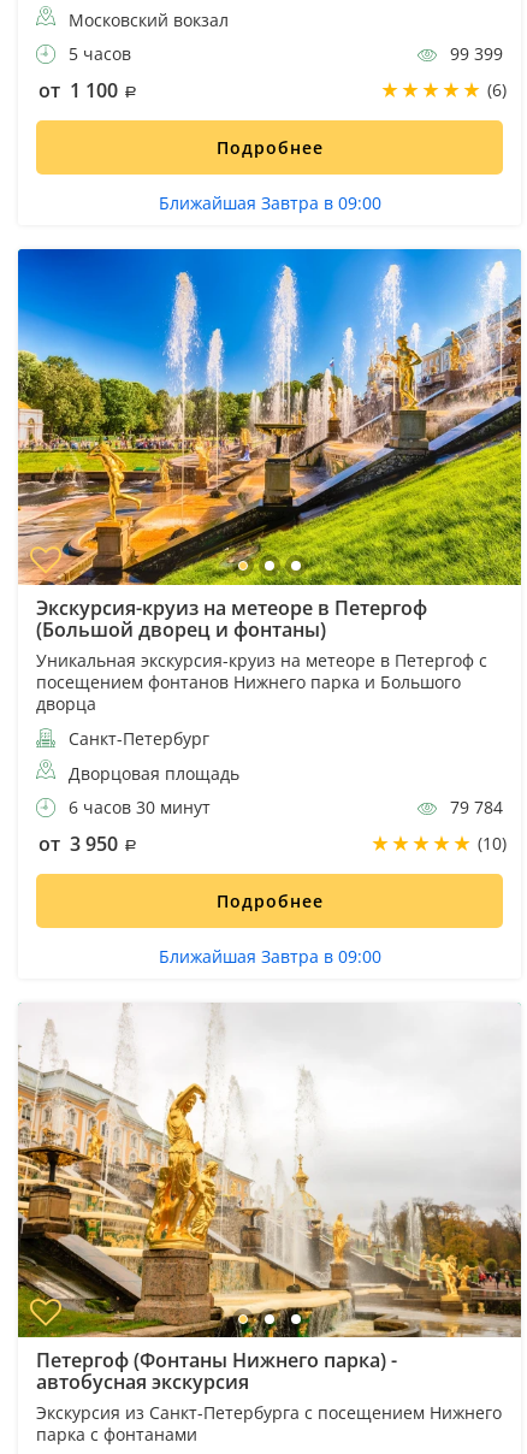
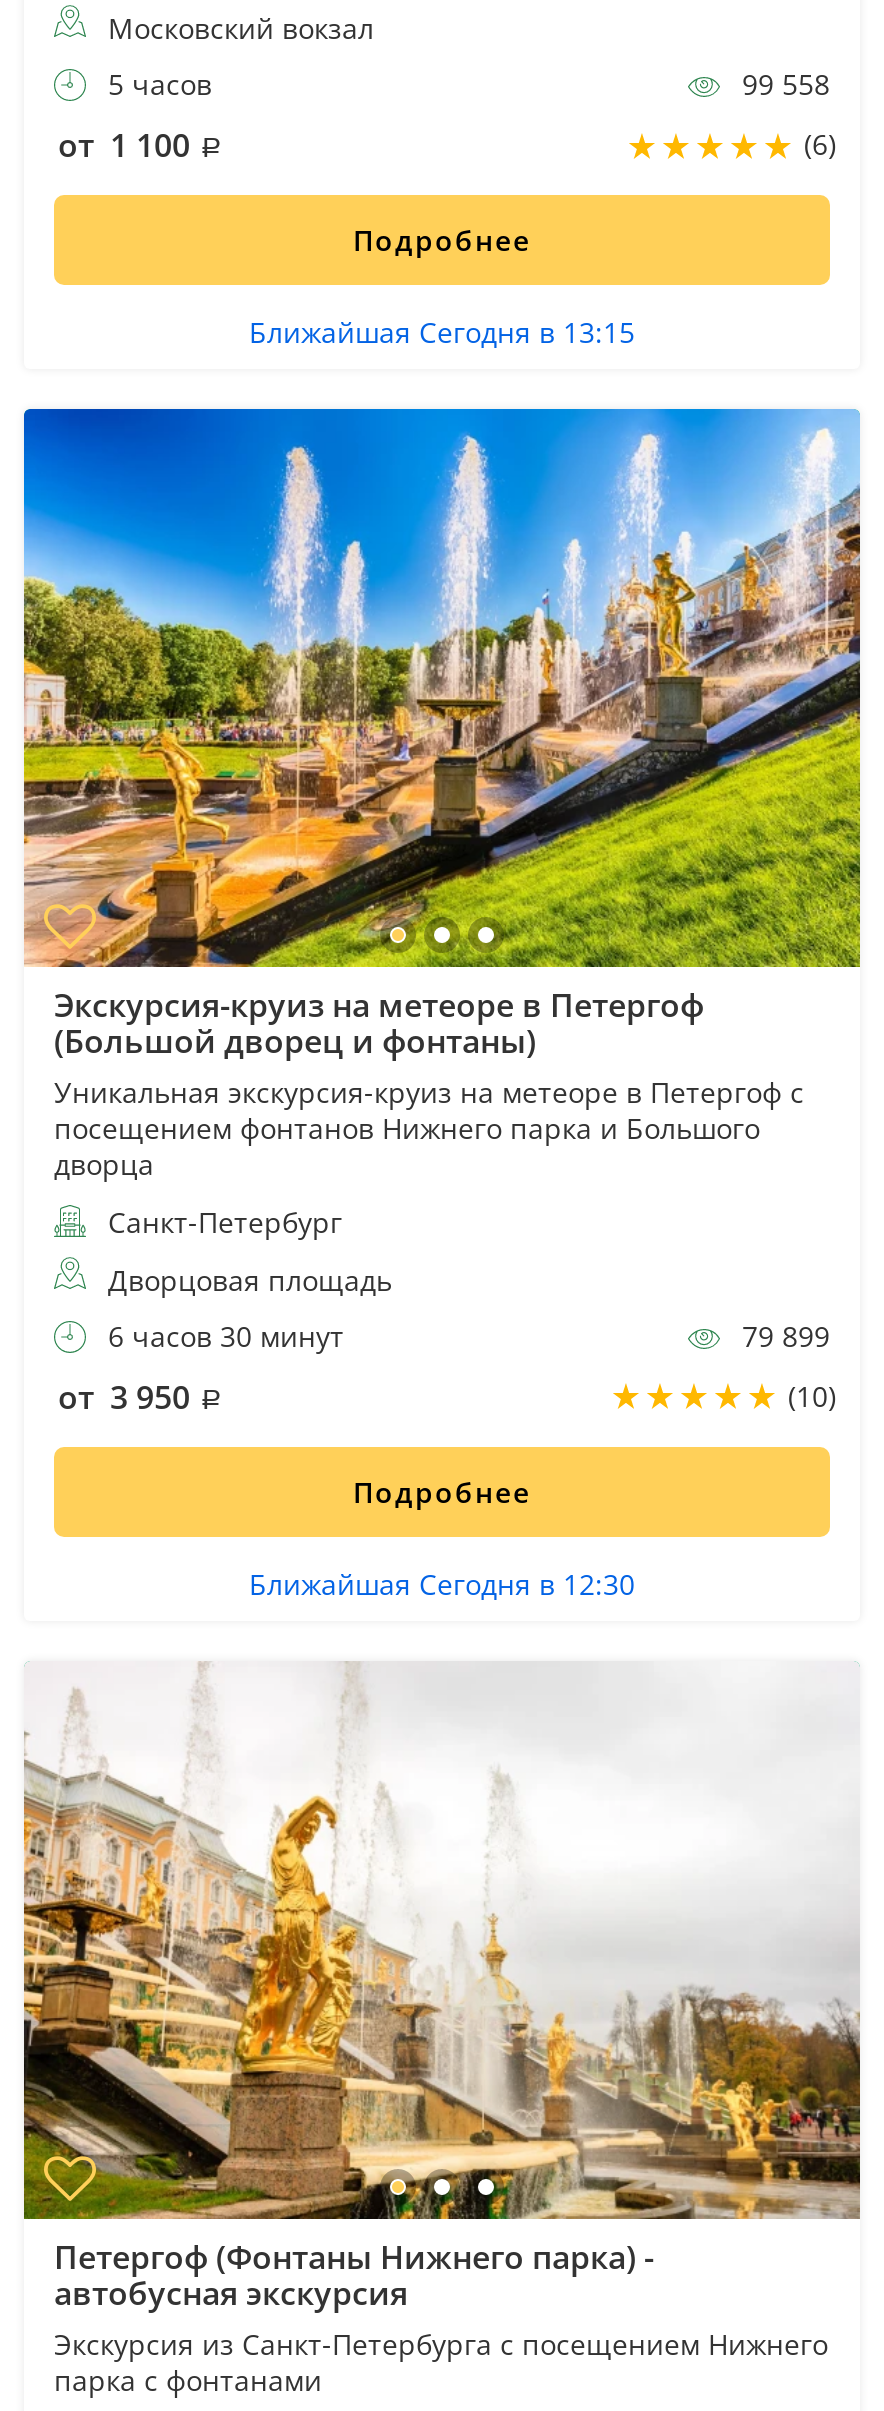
[445,42,503,65] 99 399 -> [734,66,830,104] 99 558
[158,191,381,214] Ближайшая Завтра в 09:00 -> [249,314,635,352] Ближайшая Сегодня в 13:15
[445,795,503,818] 79 784 -> [734,1317,830,1355] 79 899
[158,944,381,967] Ближайшая Завтра в 09:00 -> [249,1565,635,1603] Ближайшая Сегодня в 12:30

